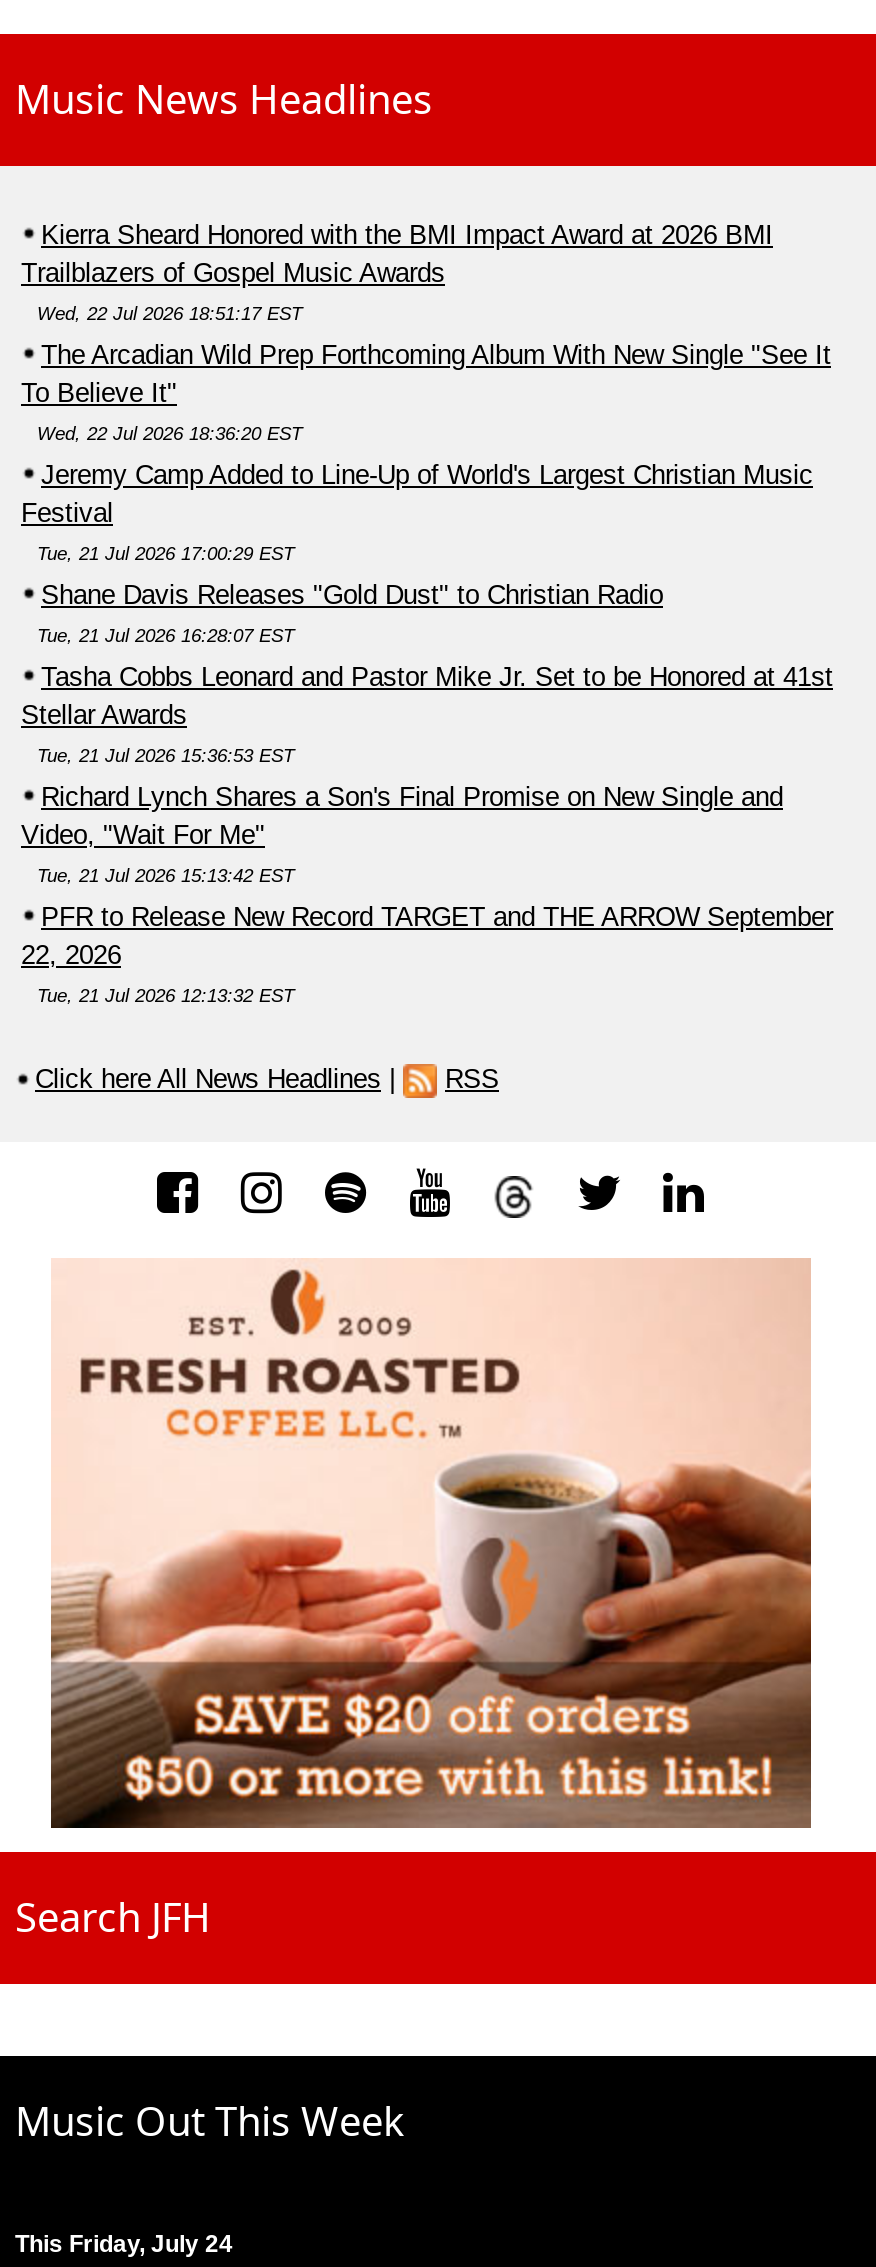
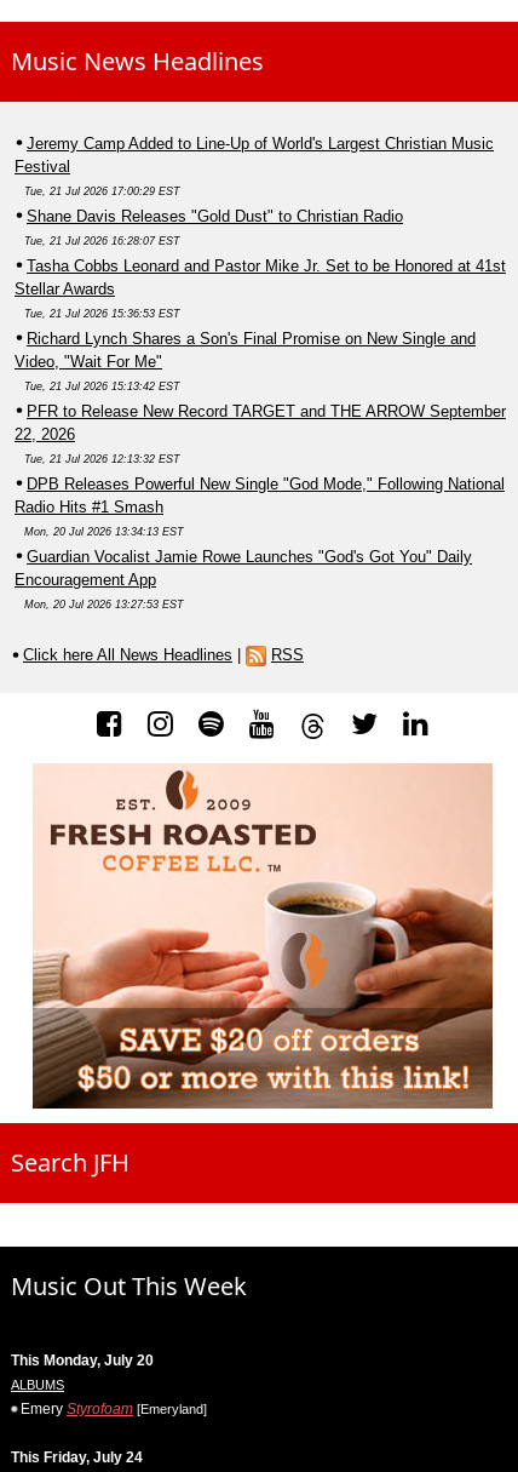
[21,219,831,443] Kierra Sheard Honored with the BMI Impact Award at 2026 BMI | Trailblazers of Gospel Music Awards | Wed, 22 Jul 2026 18:51:17 EST | The Arcadian Wild Prep Forthcoming Album With New Single "See It | To Believe It" | Wed, 22 Jul 2026 18:36:20 EST -> none
moved [21,459,833,1005] -> [15,134,506,465]: Jeremy Camp Added to Line-Up of World's Largest Christian Music | Festival | Tue, 21 Jul 2026 17:00:29 EST | ... | 22, 2026 | Tue, 21 Jul 2026 12:13:32 EST
none -> [15,475,505,610] DPB Releases Powerful New Single "God Mode," Following National | Radio Hits #1 Smash | Mon, 20 Jul 2026 13:34:13 EST | Guardian Vocalist Jamie Rowe Launches "God's Got You" Daily | Encouragement App | Mon, 20 Jul 2026 13:27:53 EST
none -> [11,1352,207,1417] This Monday, July 20 | ALBUMS | Emery Styrofoam [Emeryland]

